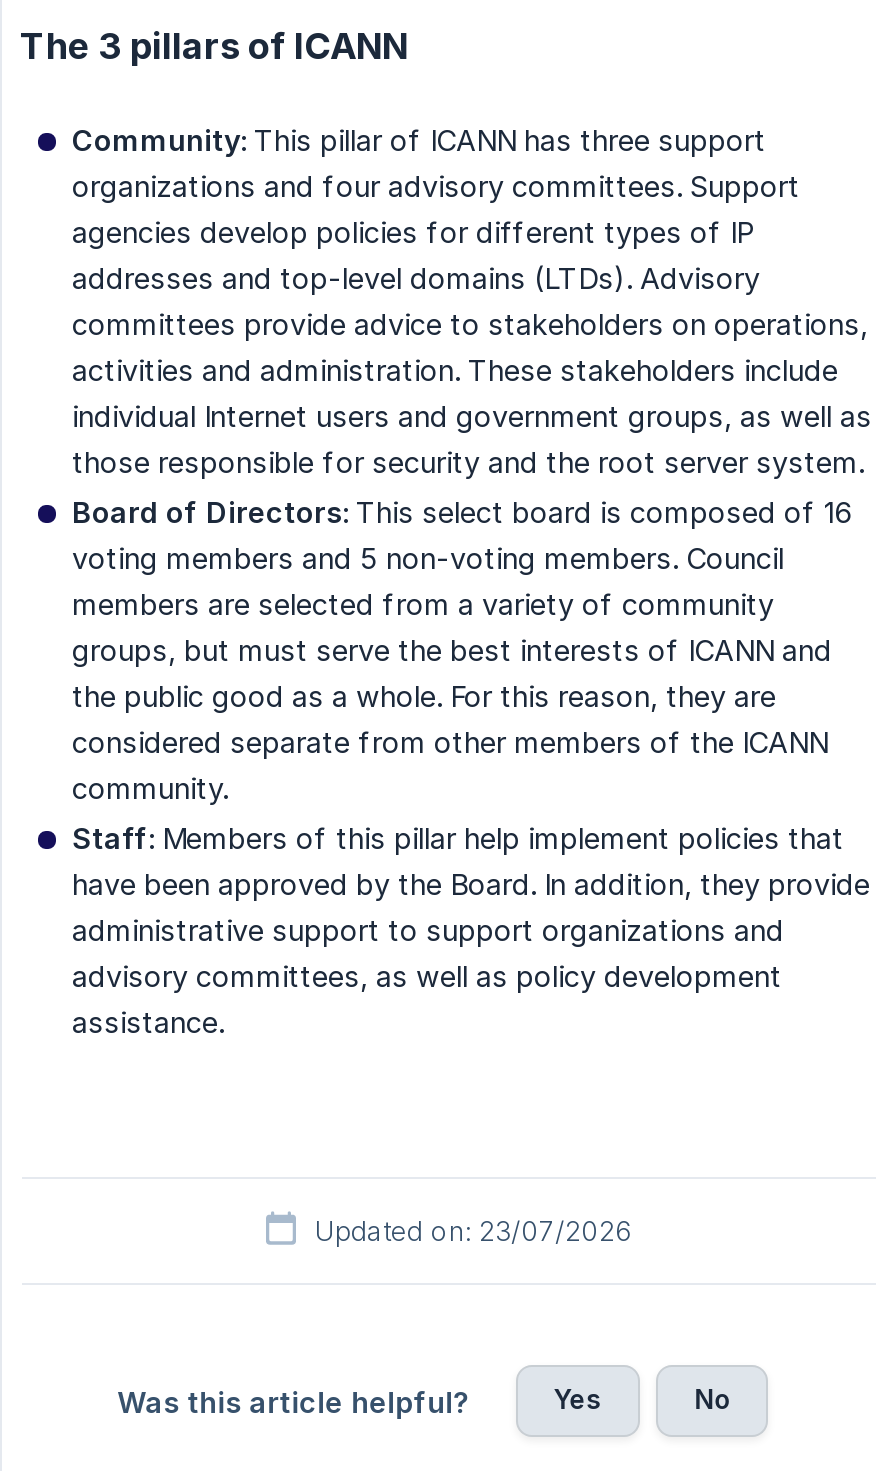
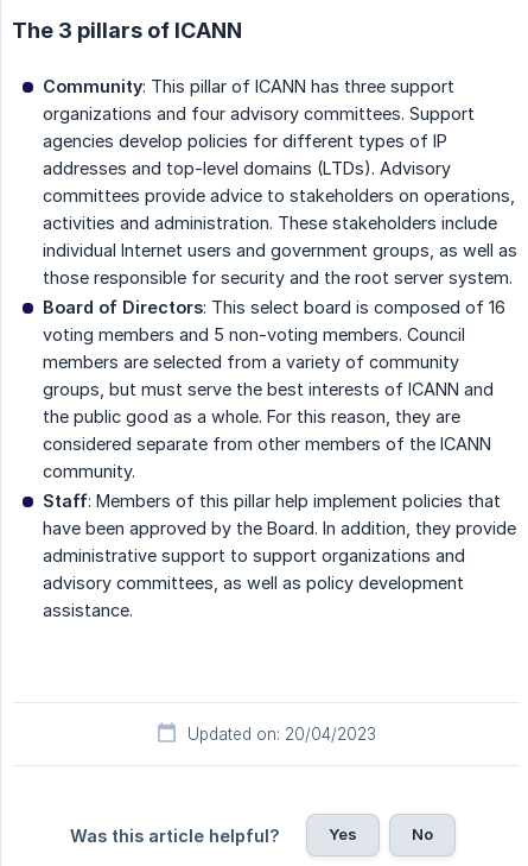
[315,1214,633,1246] Updated on: 23/07/2026 -> [187,724,376,743] Updated on: 20/04/2023

